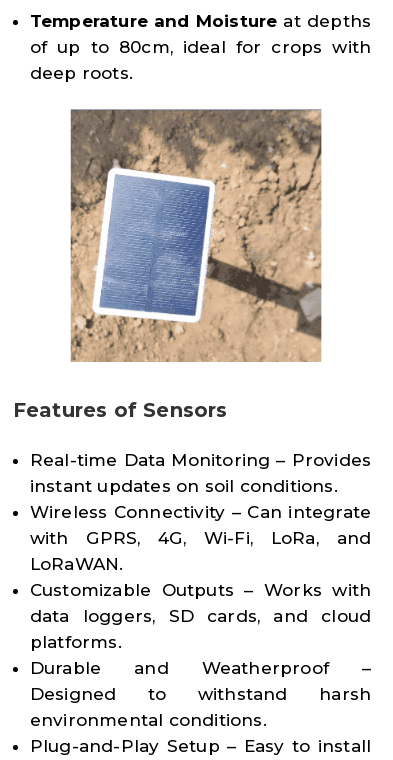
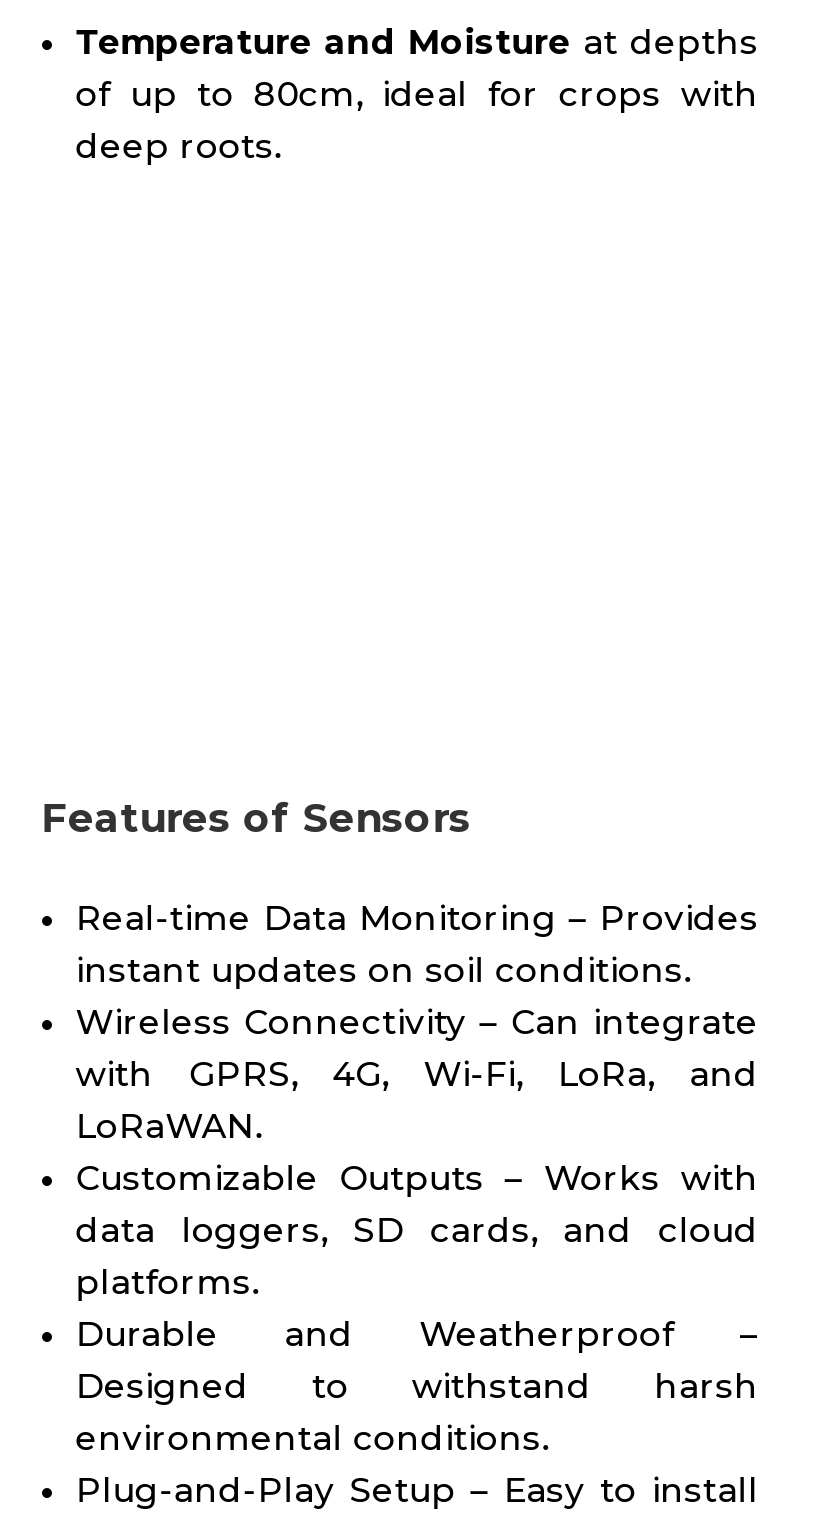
[69,108,323,363] [image] -> none

